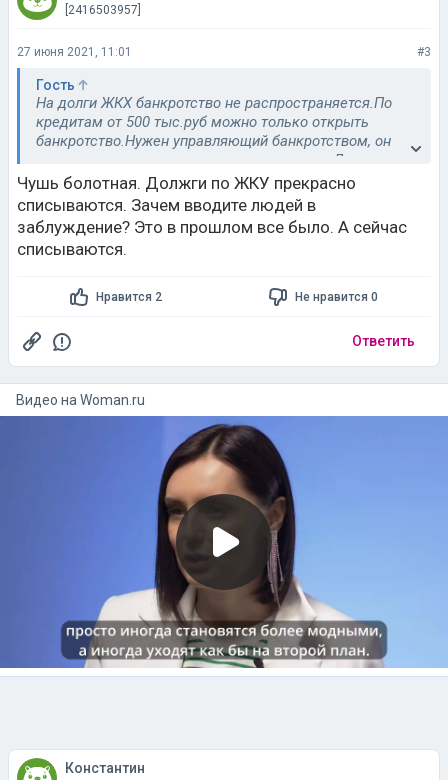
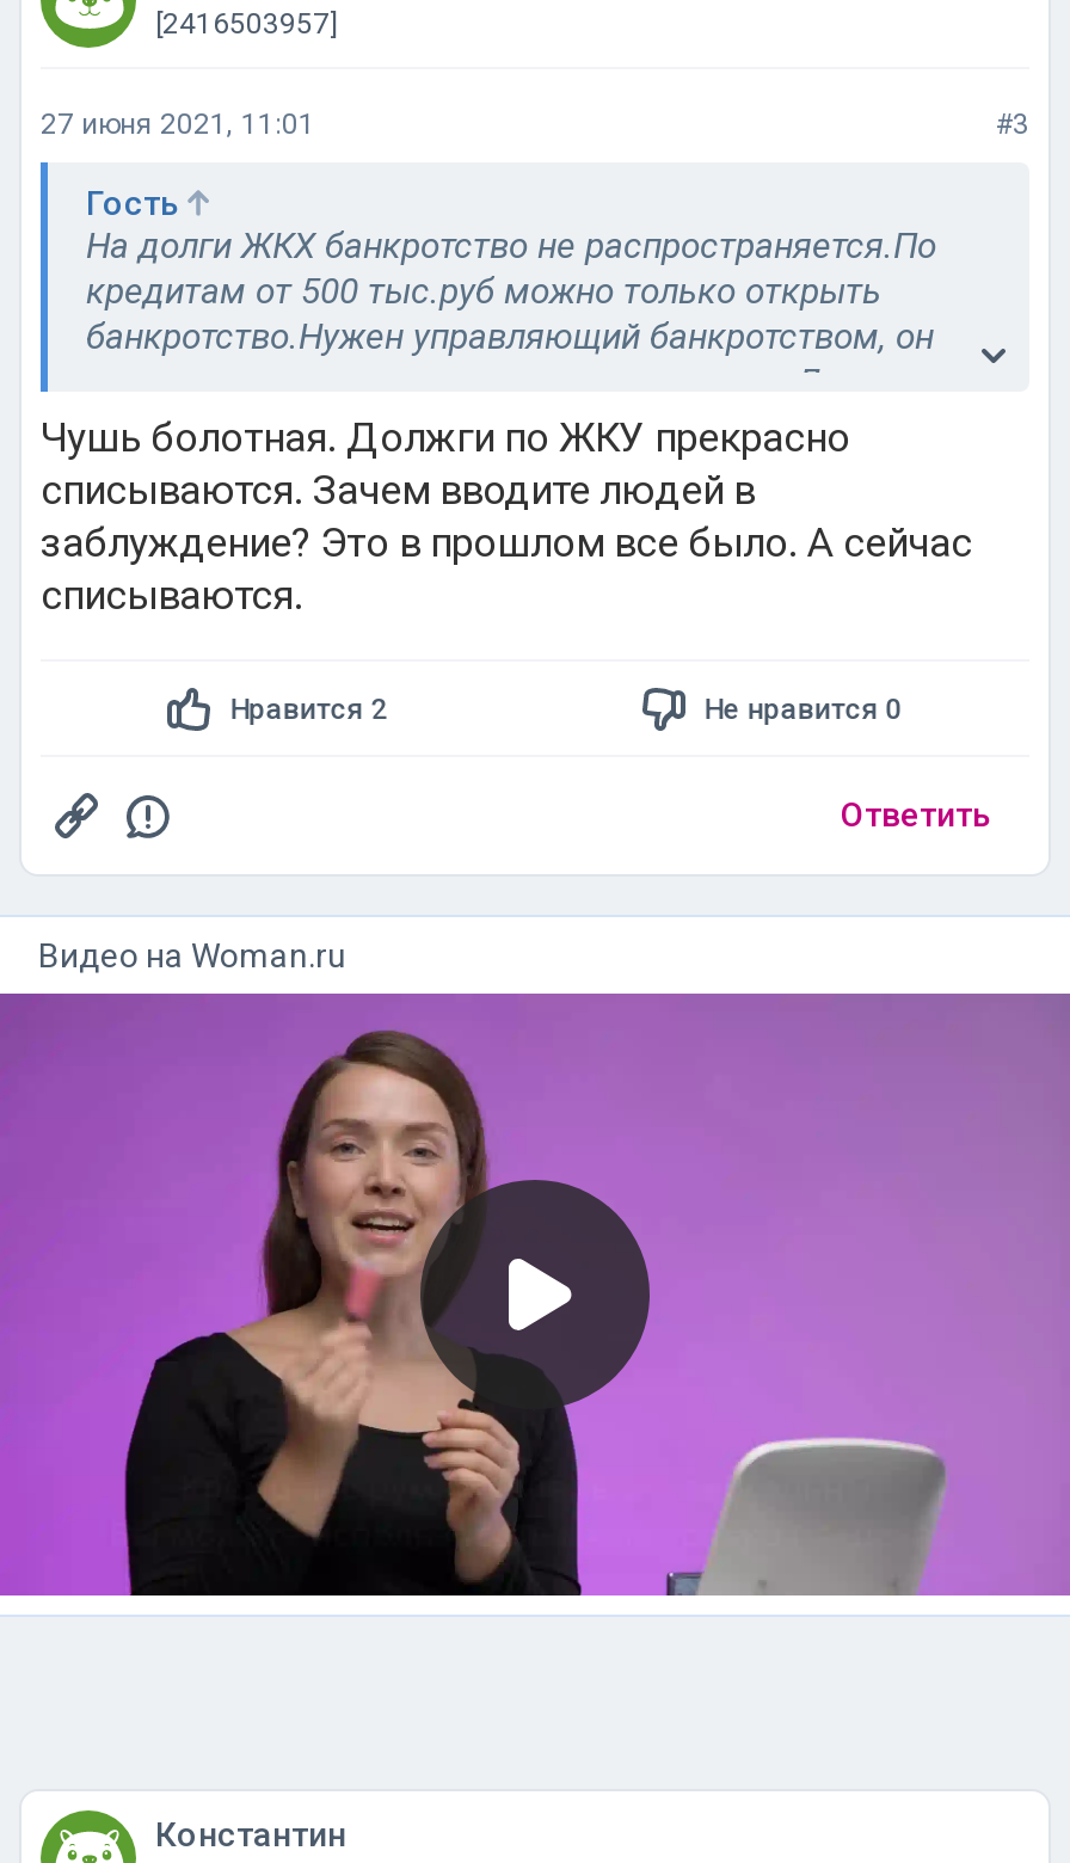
[3,416,445,669] [image] -> [7,994,1063,1598] [image]

